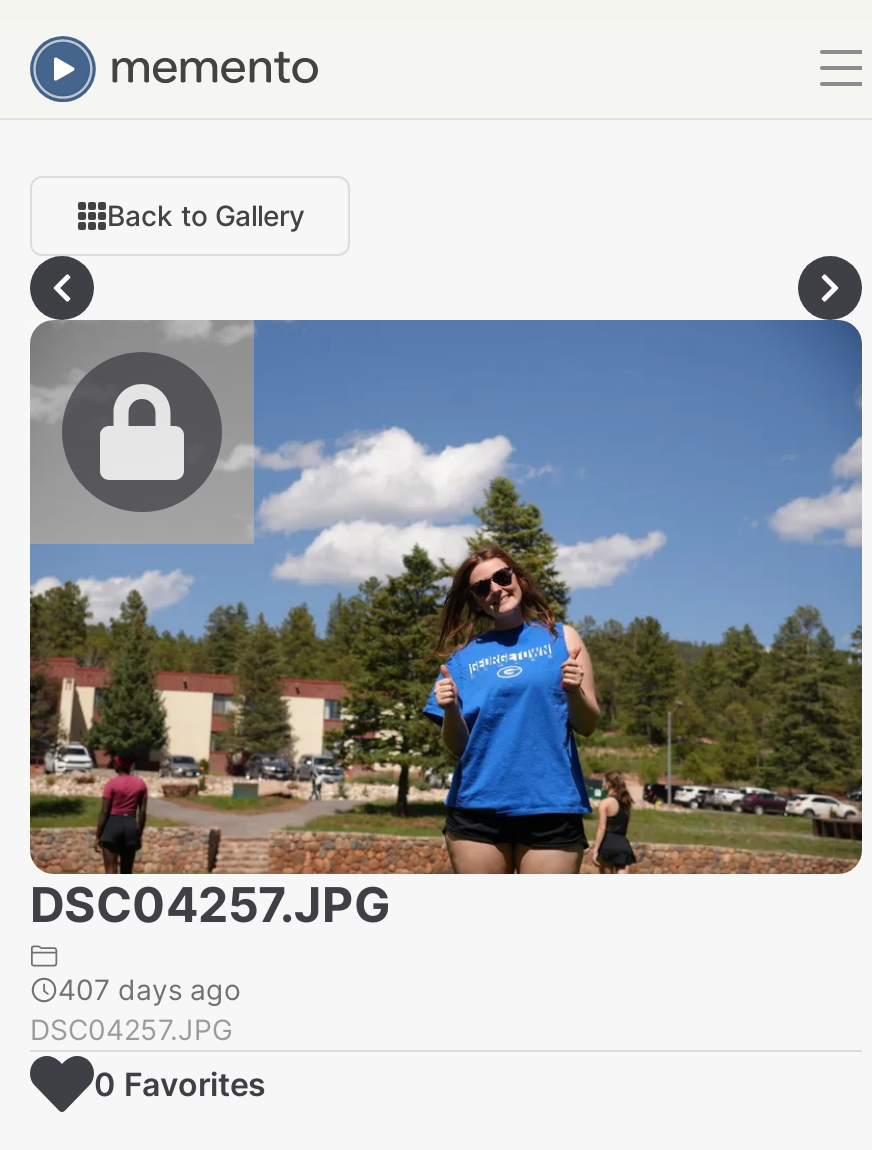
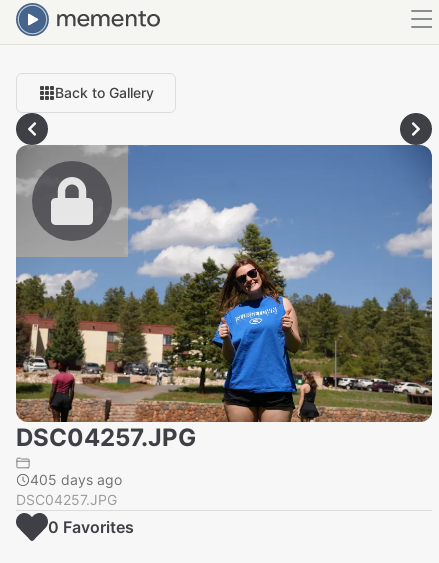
[58,972,240,1006] 407 days ago -> [30,471,122,488] 405 days ago

